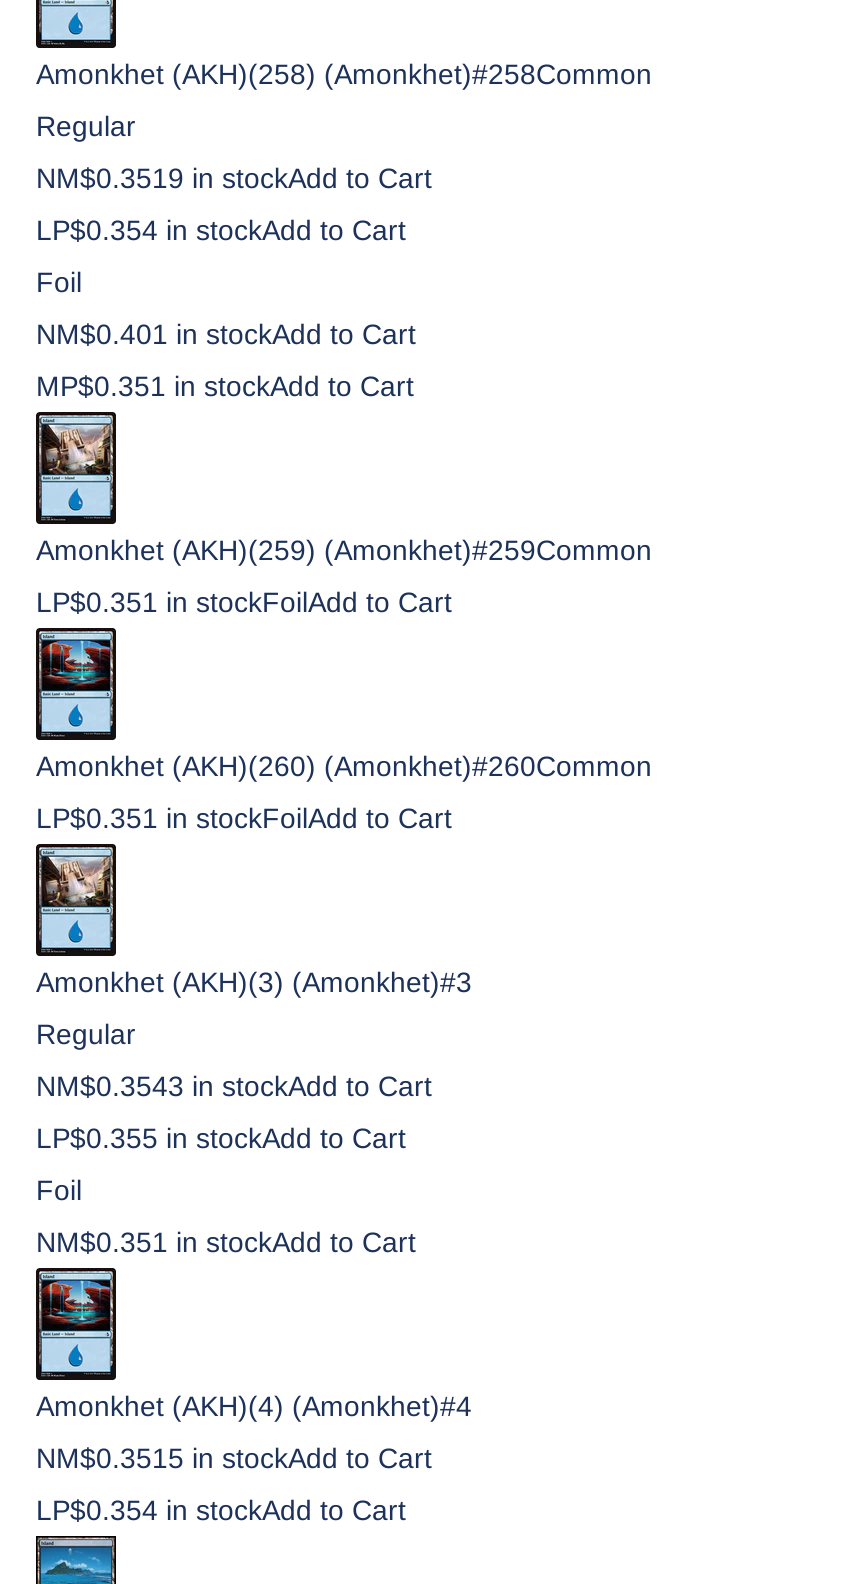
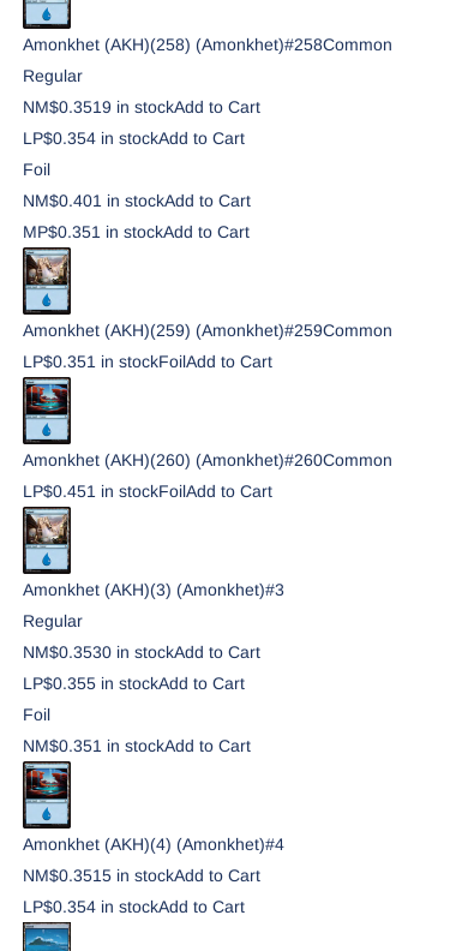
[36,801,452,833] LP$0.351 in stockFoilAdd to Cart -> [23,481,272,500] LP$0.451 in stockFoilAdd to Cart
[36,1069,432,1101] NM$0.3543 in stockAdd to Cart -> [23,642,260,661] NM$0.3530 in stockAdd to Cart

